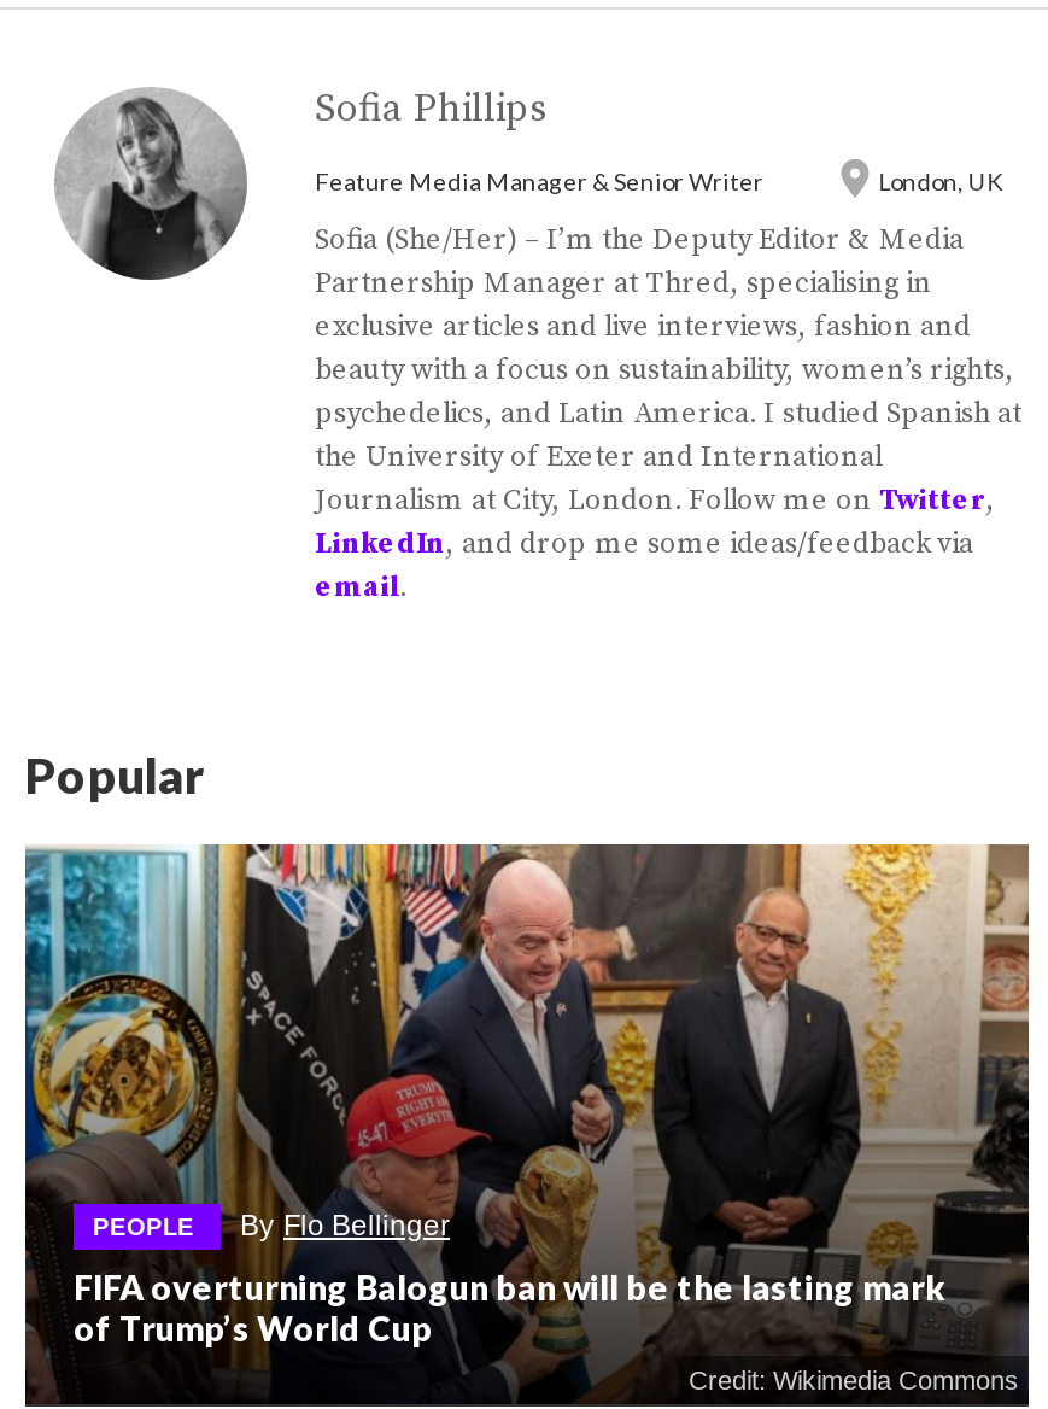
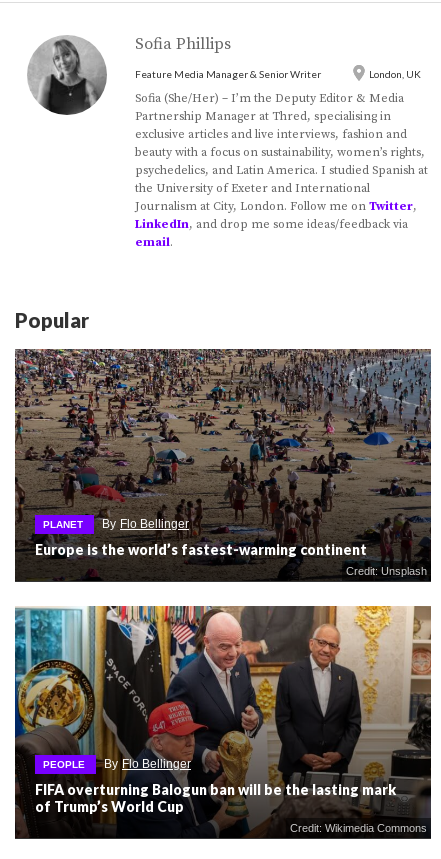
none -> [14,348,432,582] [image] | Credit: Unsplash
none -> [35,517,367,558] PLANET | By Flo Bellinger | Europe is the world’s fastest-warming continent

